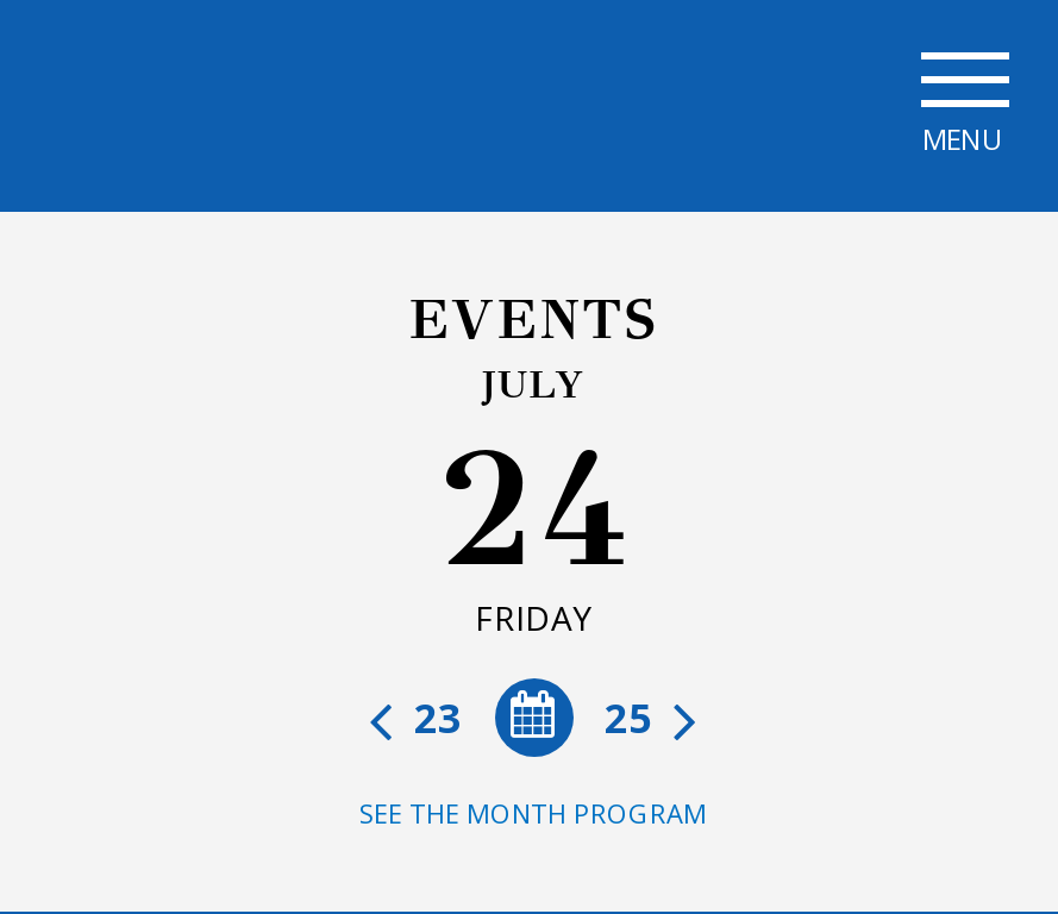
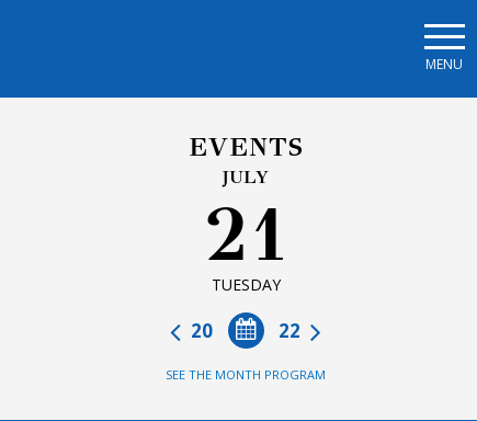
[436,412,631,640] 24 | FRIDAY -> [203,190,288,295] 21 | TUESDAY
[405,690,662,745] 25 | 23 -> [186,318,305,343] 22 | 20

